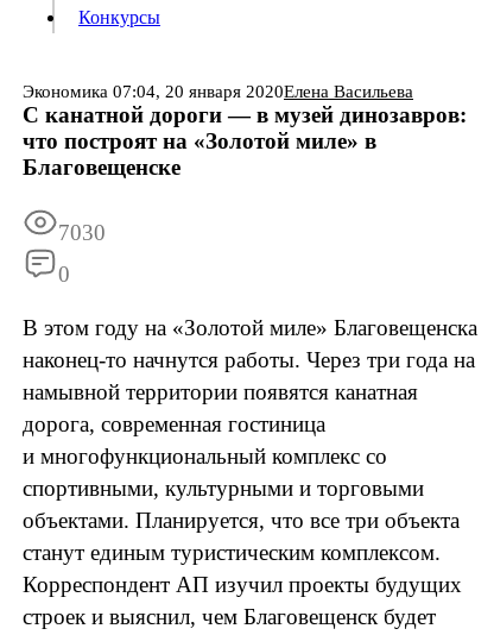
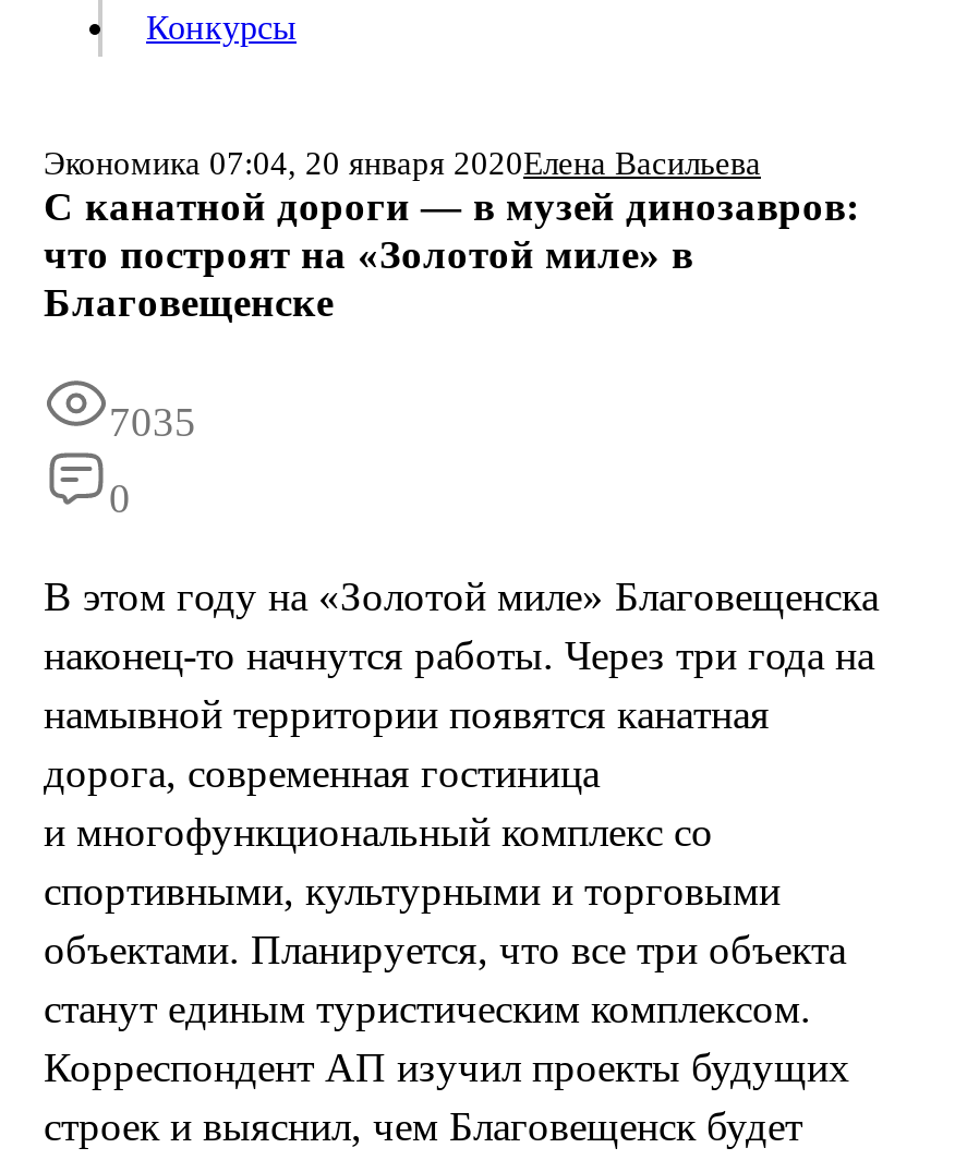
[58,220,106,245] 7030 -> [109,400,196,445] 7035

